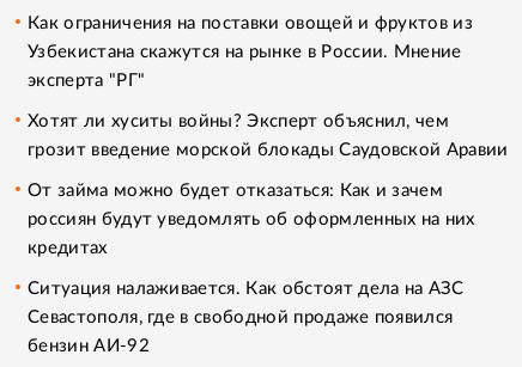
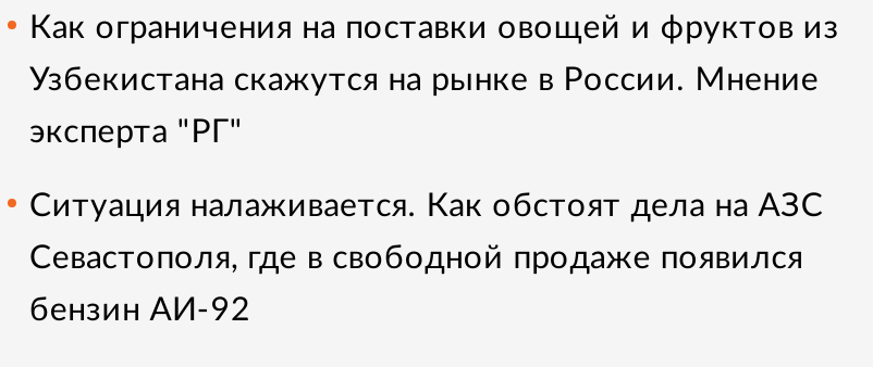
[28,112,508,257] Хотят ли хуситы войны? Эксперт объяснил, чем | грозит введение морской блокады Саудовской Аравии | От займа можно будет отказаться: Как и зачем | россиян будут уведомлять об оформленных на них | кредитах -> none

